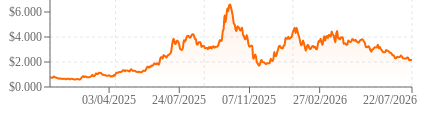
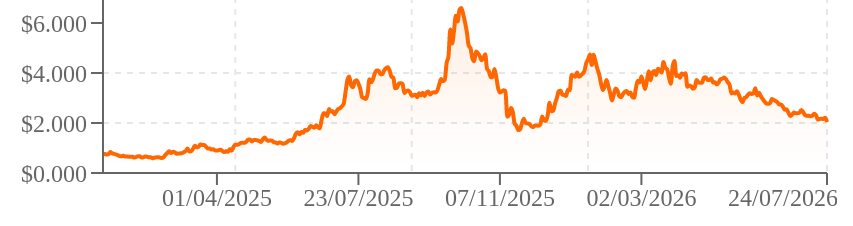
[82,92,136,106] 03/04/2025 -> [162,184,272,210] 01/04/2025
[152,92,206,106] 24/07/2025 -> [303,184,413,210] 23/07/2025
[293,92,347,106] 27/02/2026 -> [586,184,696,210] 02/03/2026
[363,92,417,106] 22/07/2026 -> [728,184,838,210] 24/07/2026

